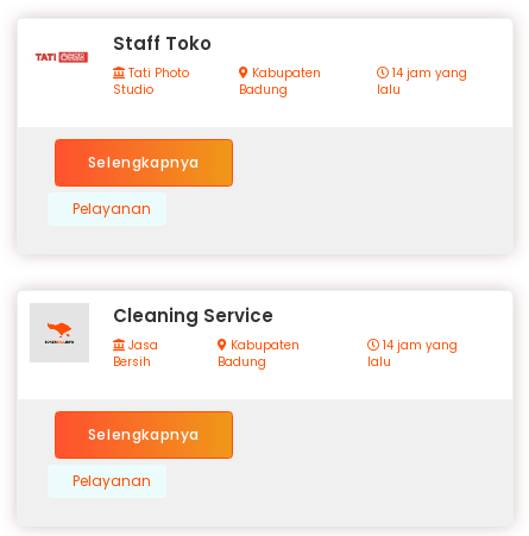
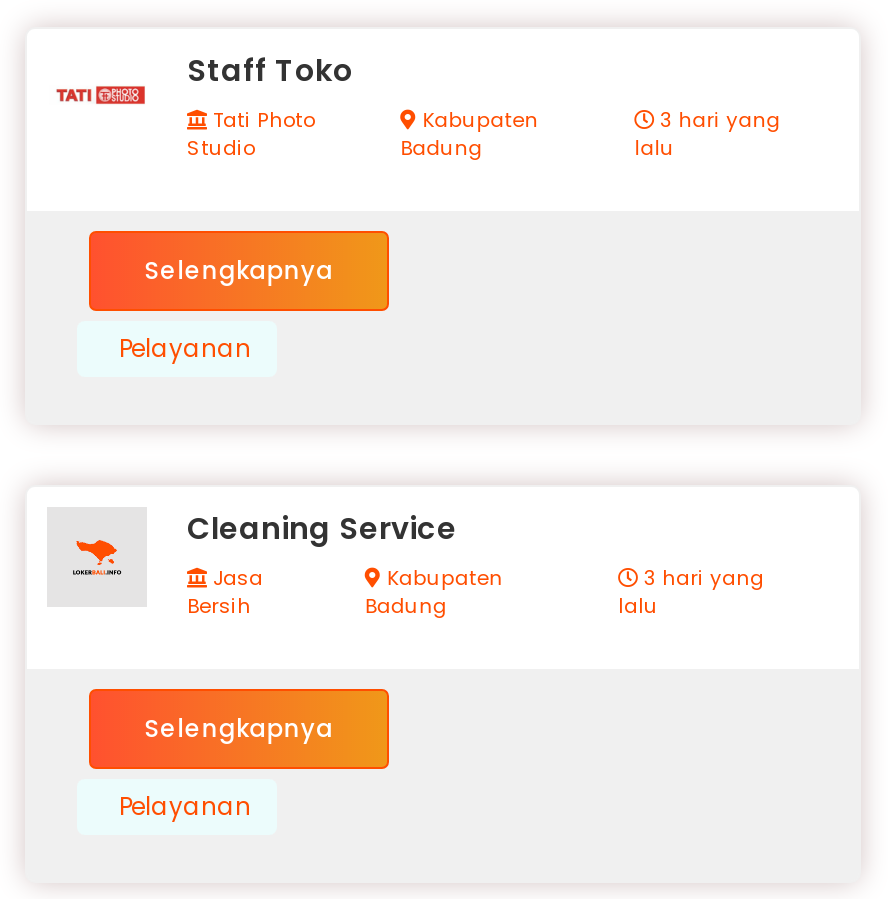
[389,64,467,82] 14 jam yang -> [654,105,780,135] 3 hari yang
[379,336,457,354] 14 jam yang -> [638,563,764,593] 3 hari yang

